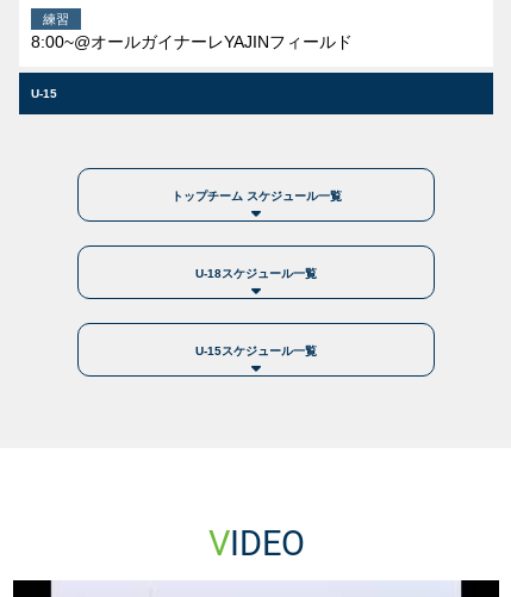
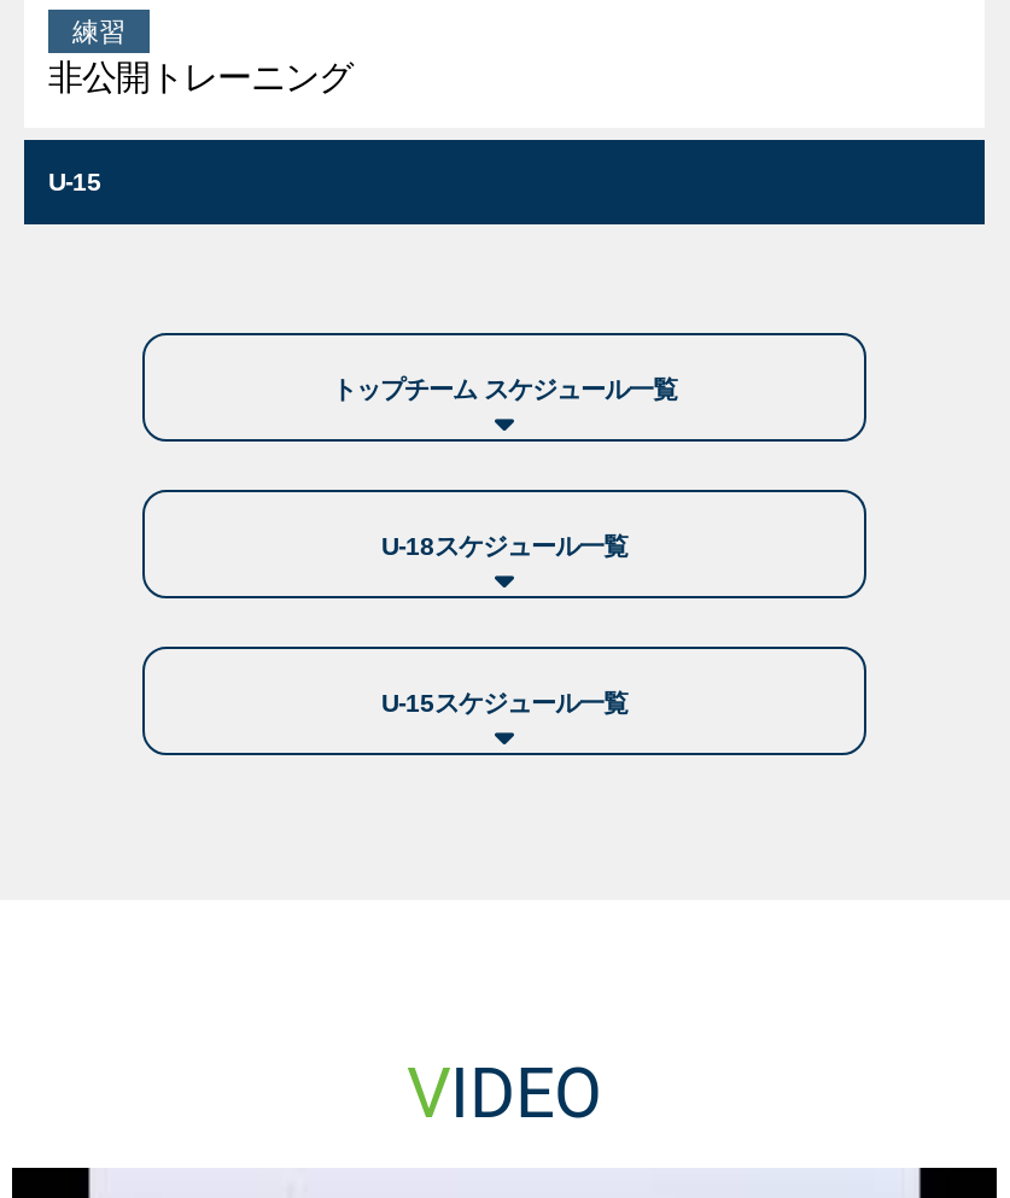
[31,32,353,51] 8:00~@オールガイナーレYAJINフィールド -> [48,57,352,96] 非公開トレーニング

